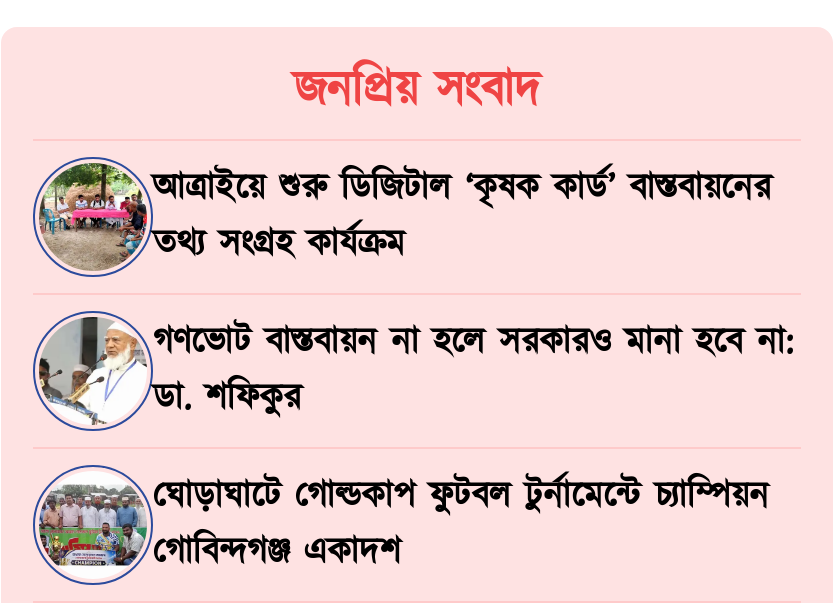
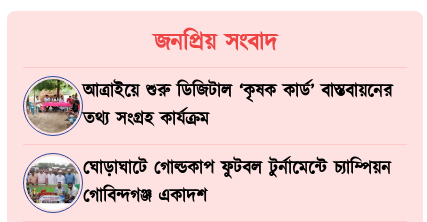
[41,317,793,425] [image] | গণভোট বাস্তবায়ন না হলে সরকারও মানা হবে না: | ডা. শফিকুর -> none

